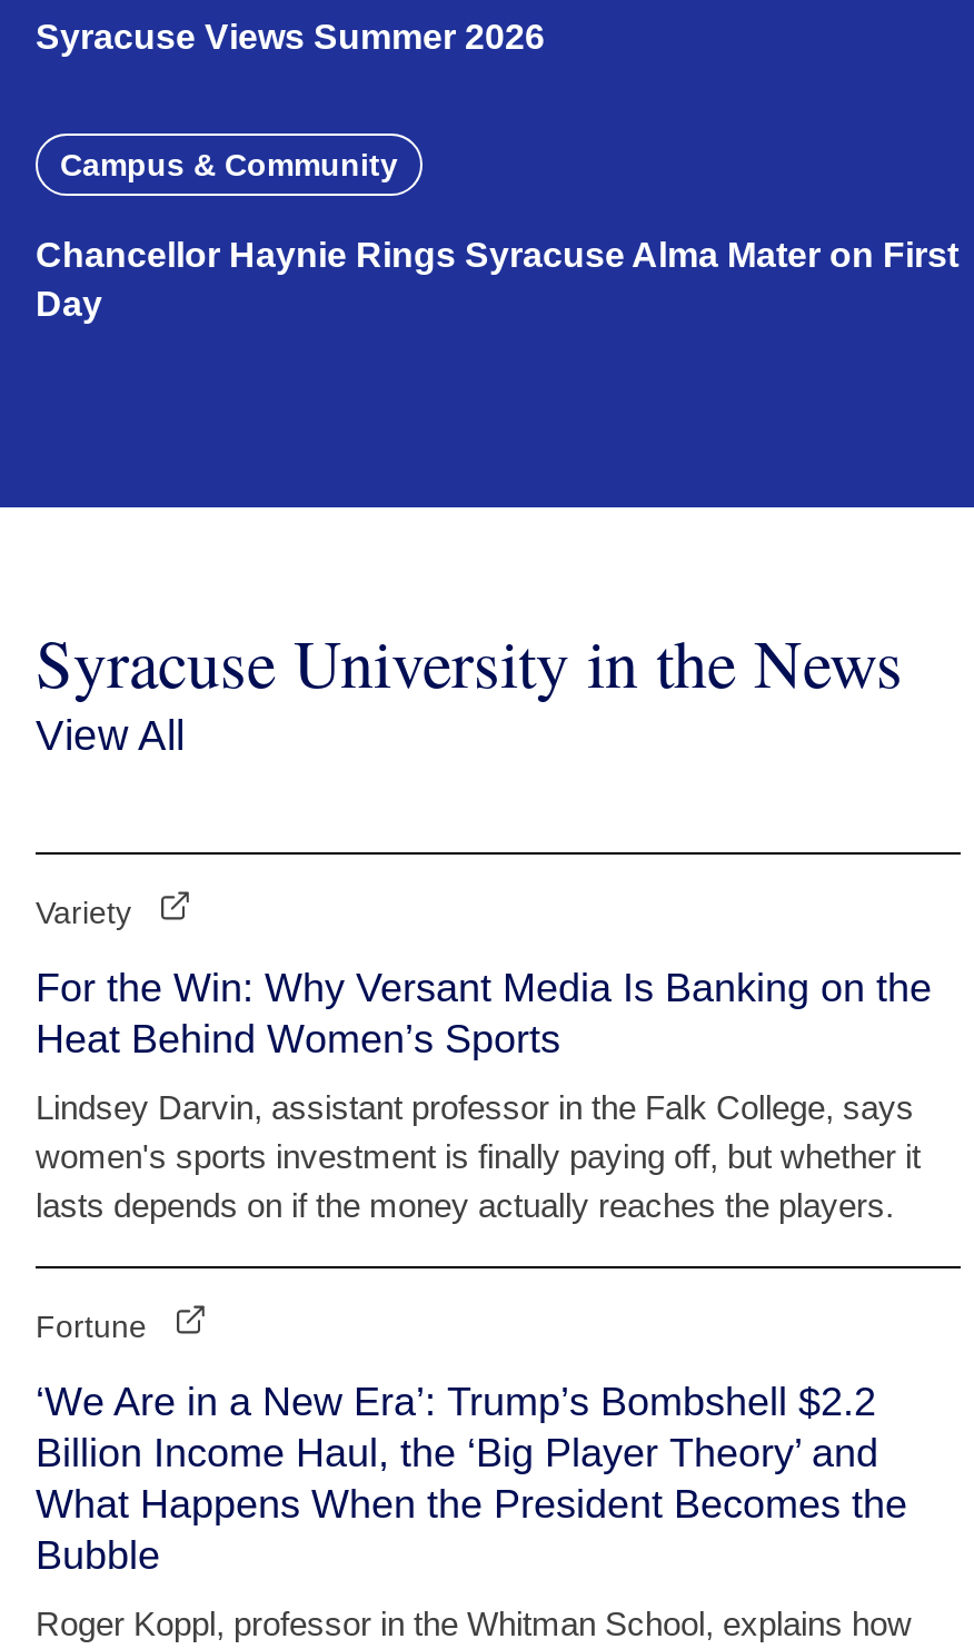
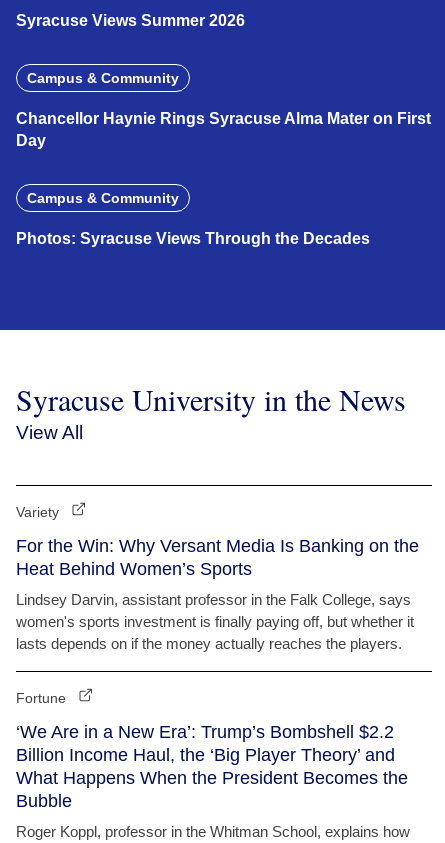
none -> [16,190,370,247] Campus & Community | Photos: Syracuse Views Through the Decades

